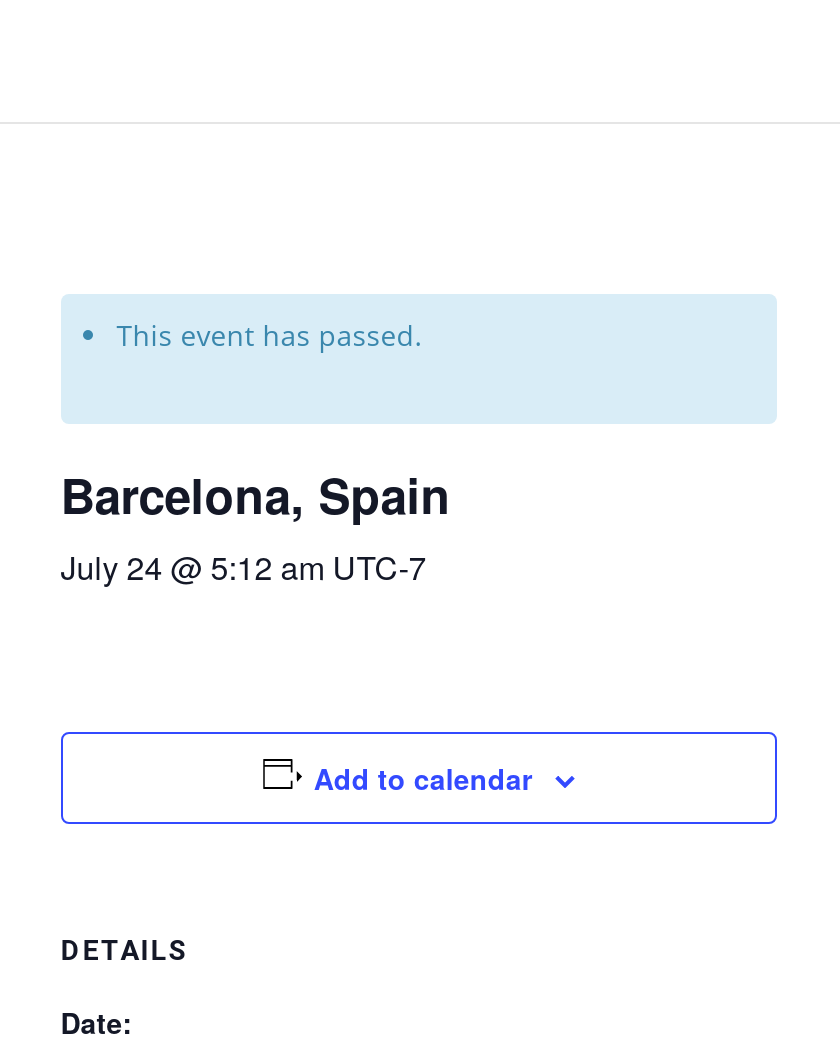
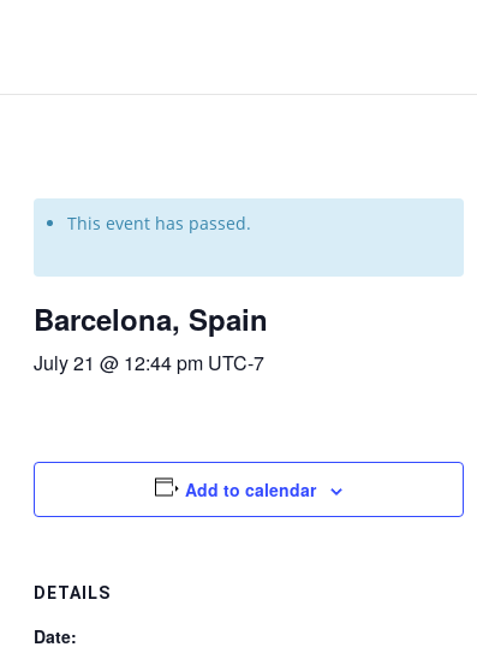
[61,544,427,590] July 24 @ 5:12 am UTC-7 -> [33,349,264,376] July 21 @ 12:44 pm UTC-7

